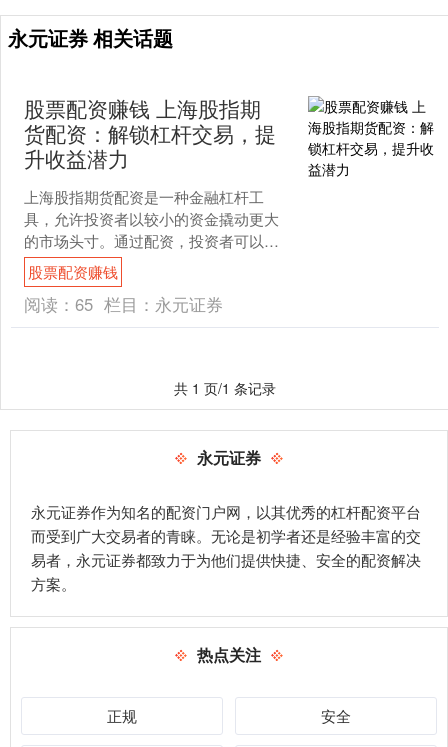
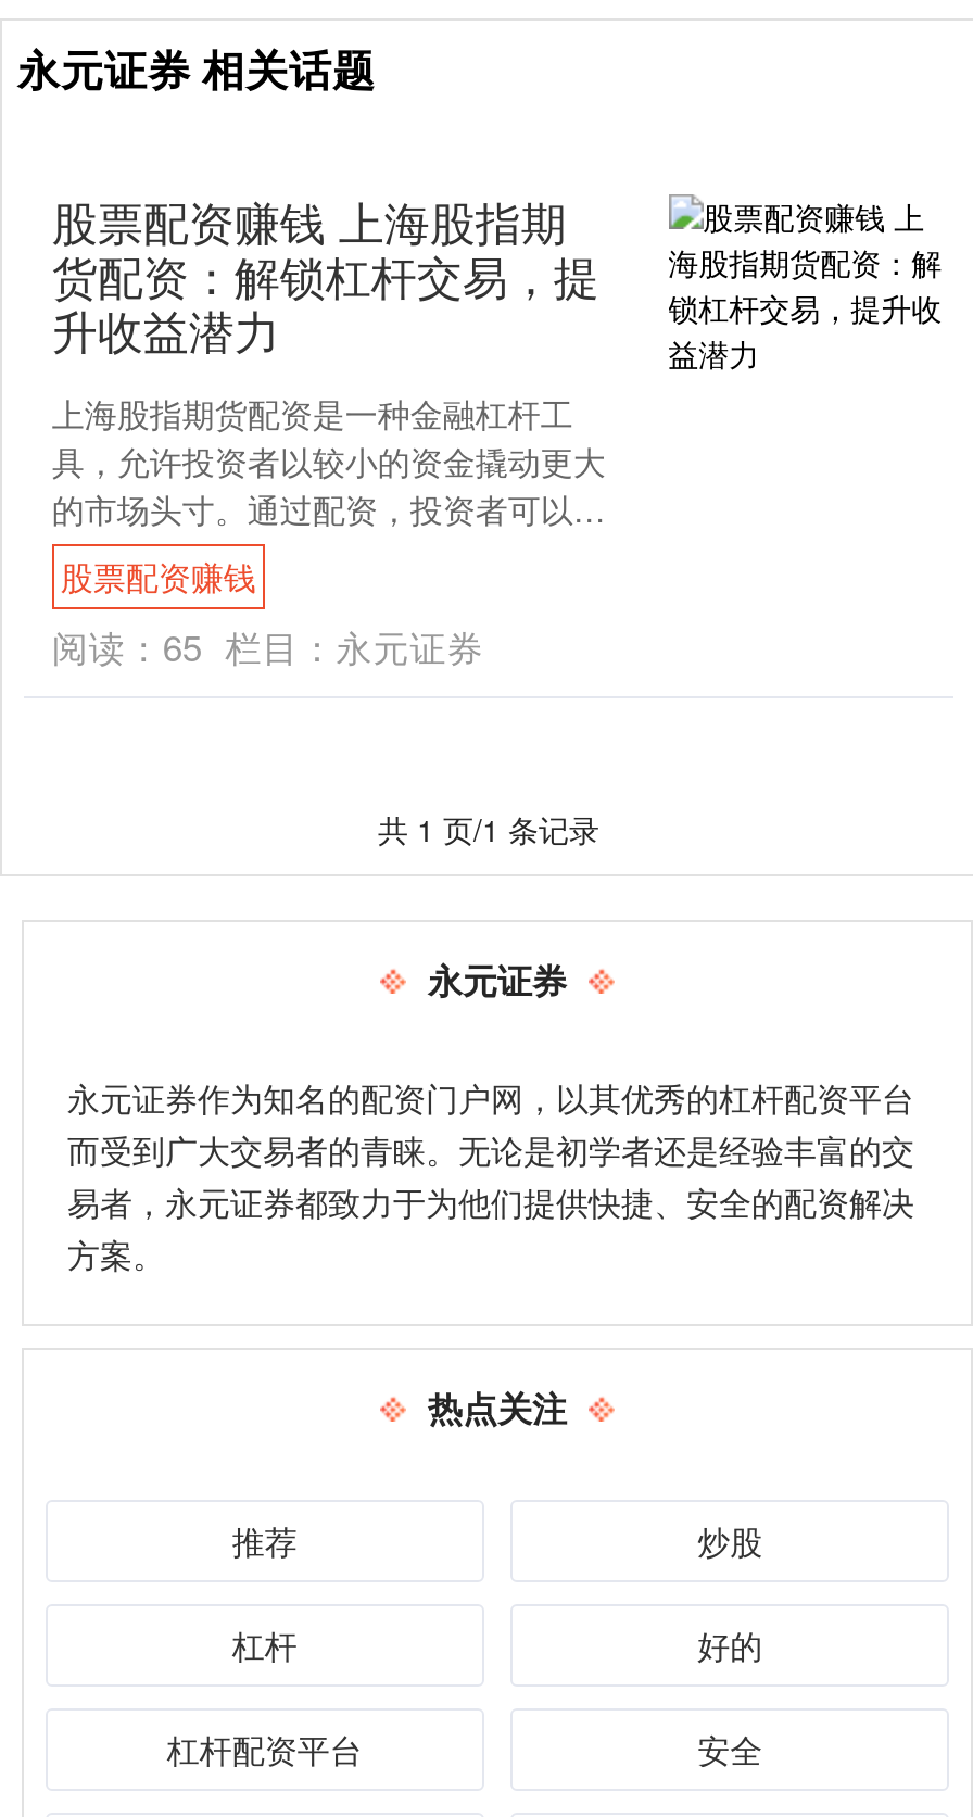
[107,705,137,726] 正规 -> [167,1517,763,1771] 推荐 | 炒股 | 杠杆 | 好的 | 杠杆配资平台

